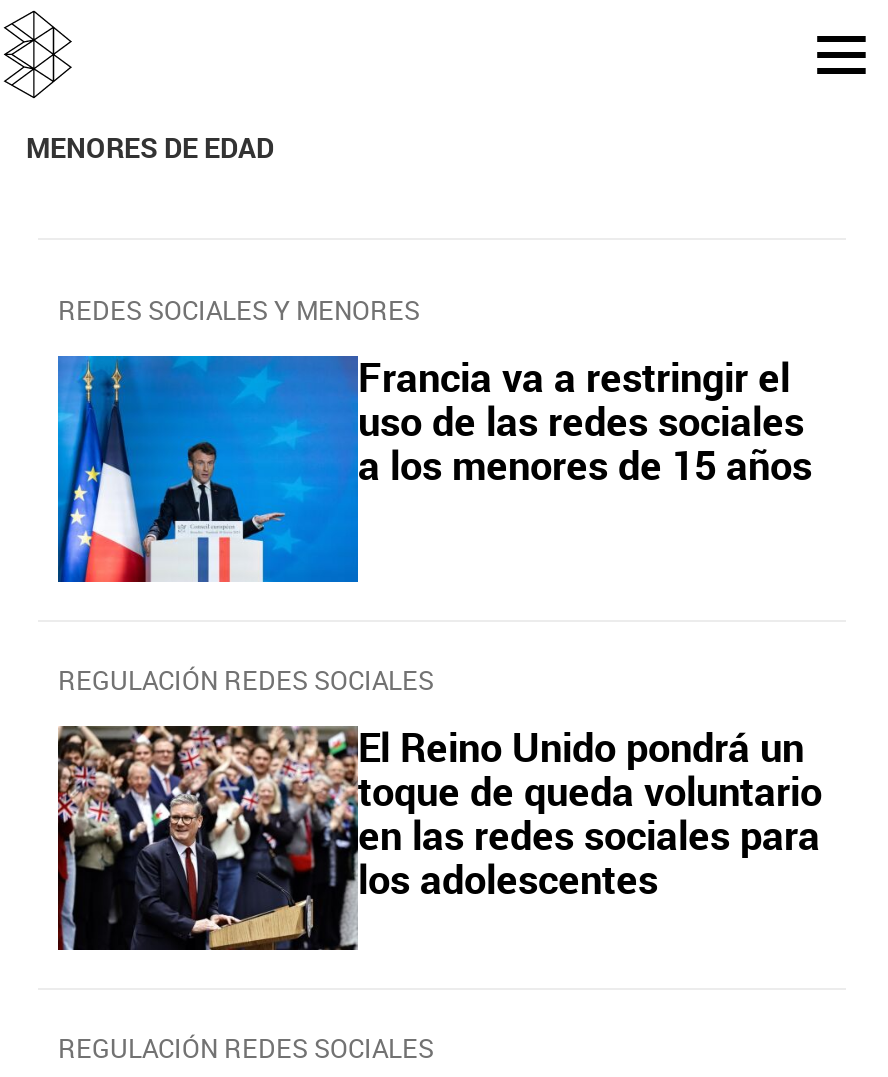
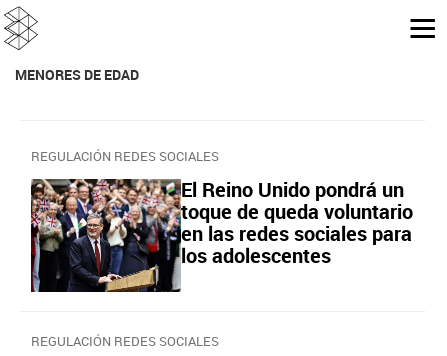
[56,293,812,584] [image] | REDES SOCIALES Y MENORES | Francia va a restringir el | uso de las redes sociales | a los menores de 15 años -> none

